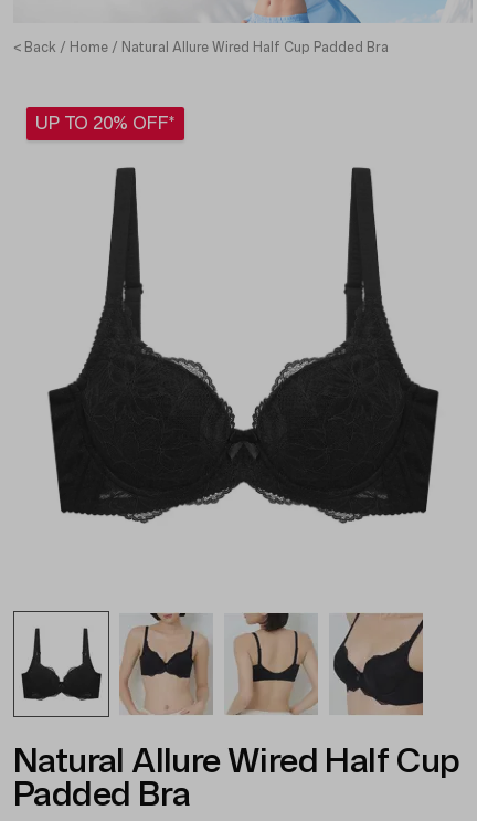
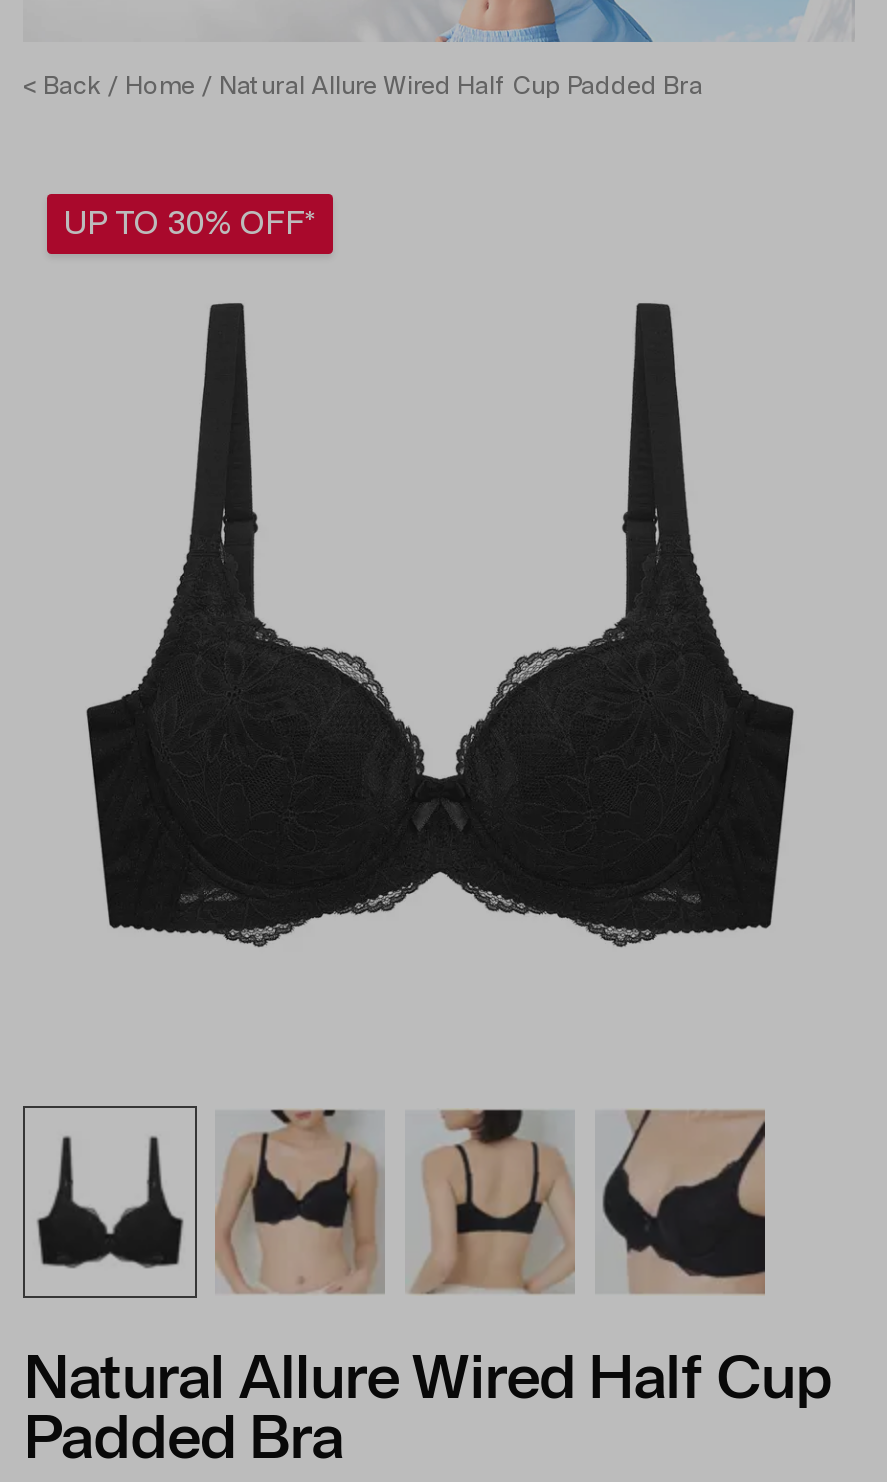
[35,114,176,133] UP TO 20% OFF* -> [63,206,317,240] UP TO 30% OFF*

